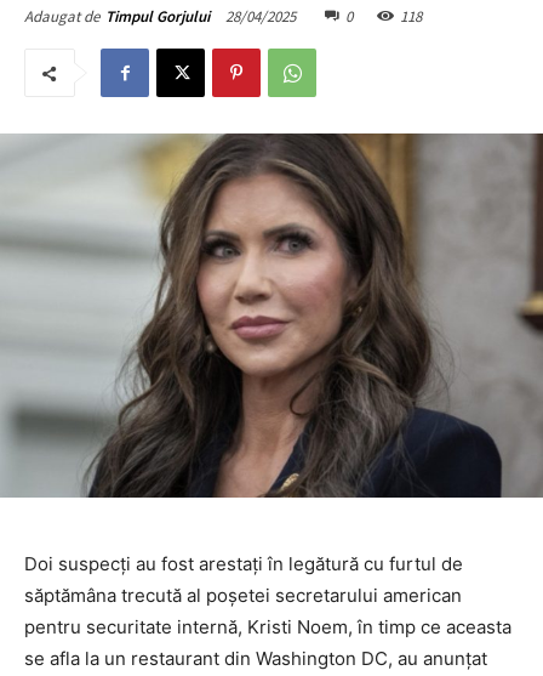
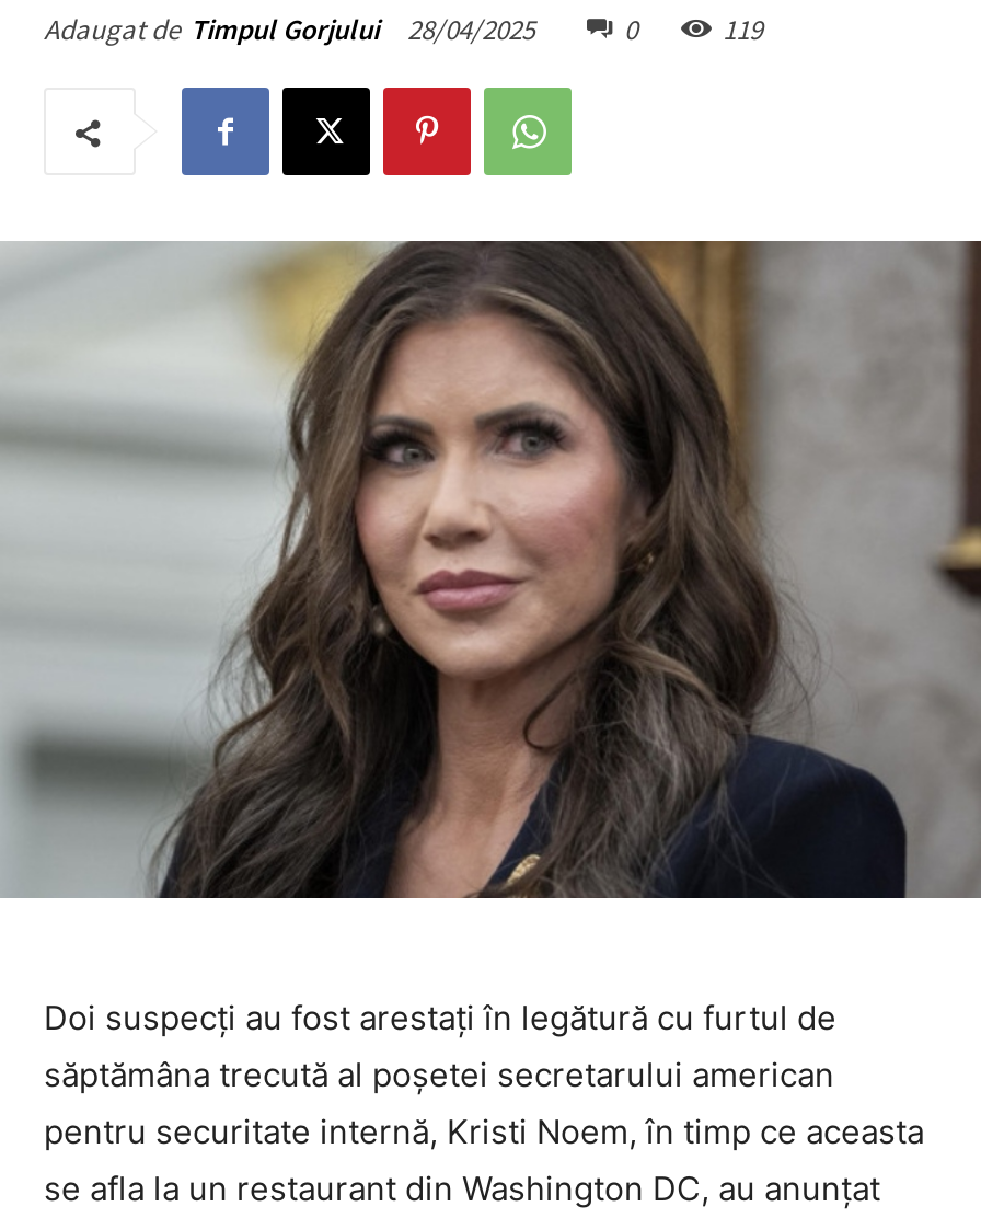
[400,6,422,27] 118 -> [723,11,762,48] 119

